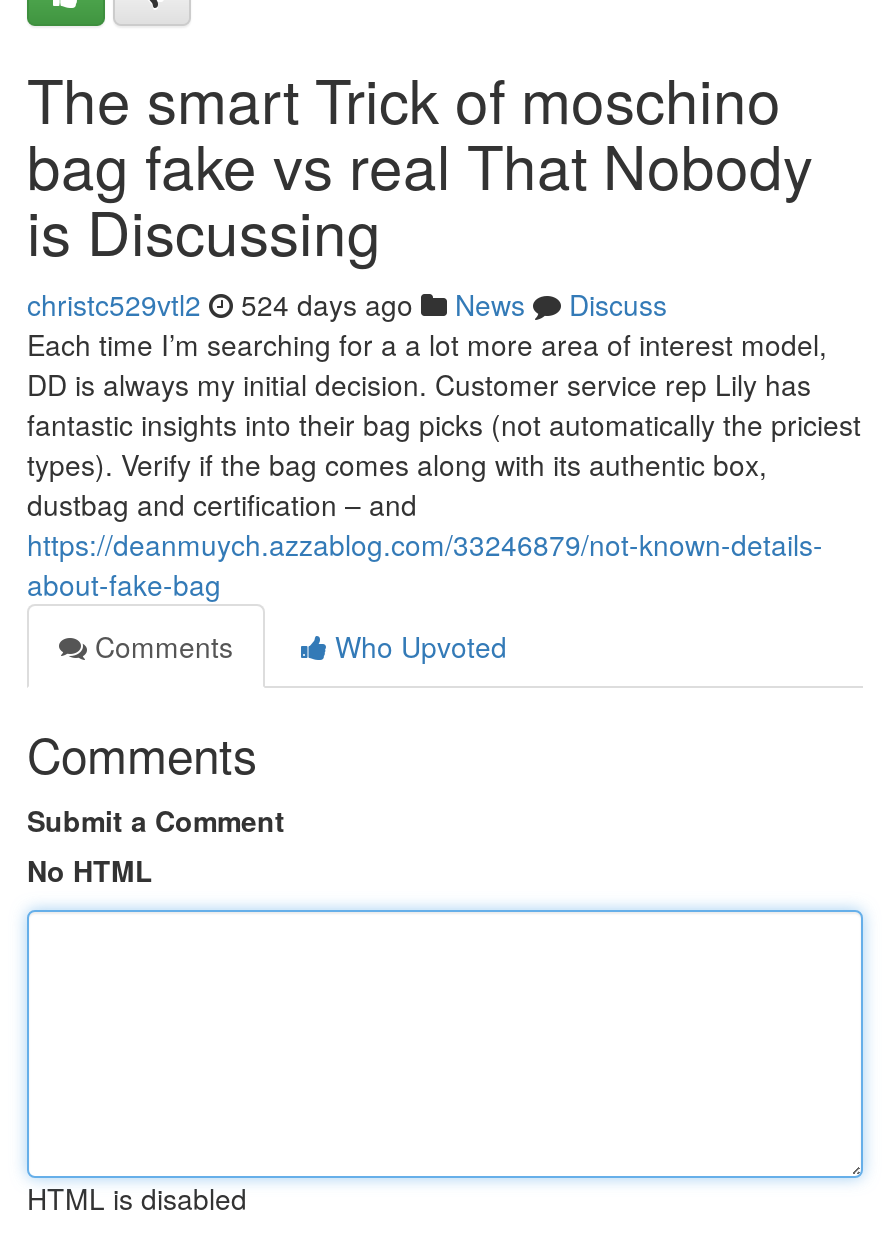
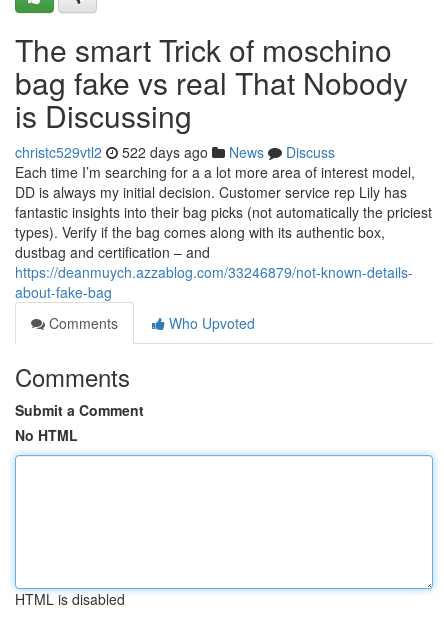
[27,284,667,324] christc529vtl2 524 days ago News Discuss -> [15,142,335,162] christc529vtl2 522 days ago News Discuss

